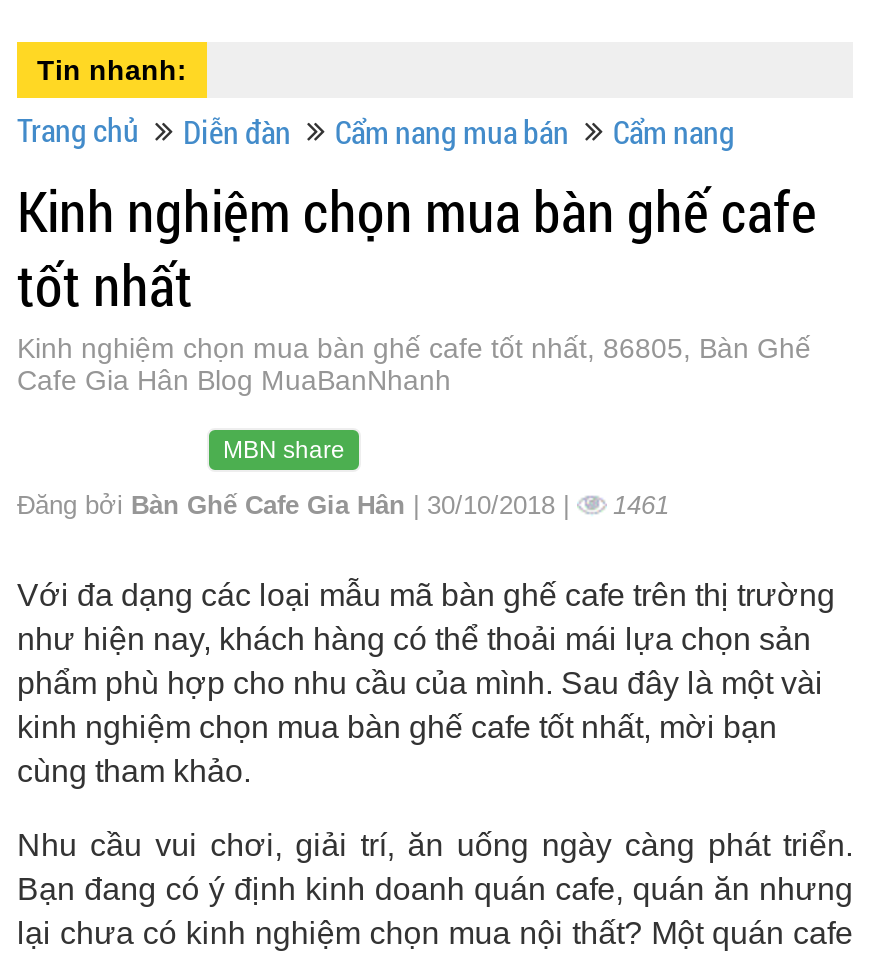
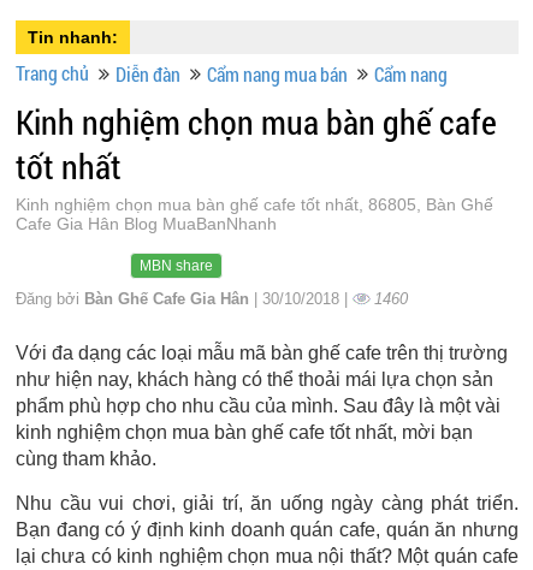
[613,489,669,519] 1461 -> [374,289,408,307] 1460

